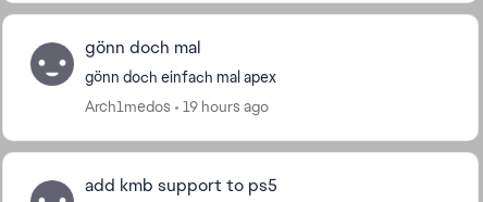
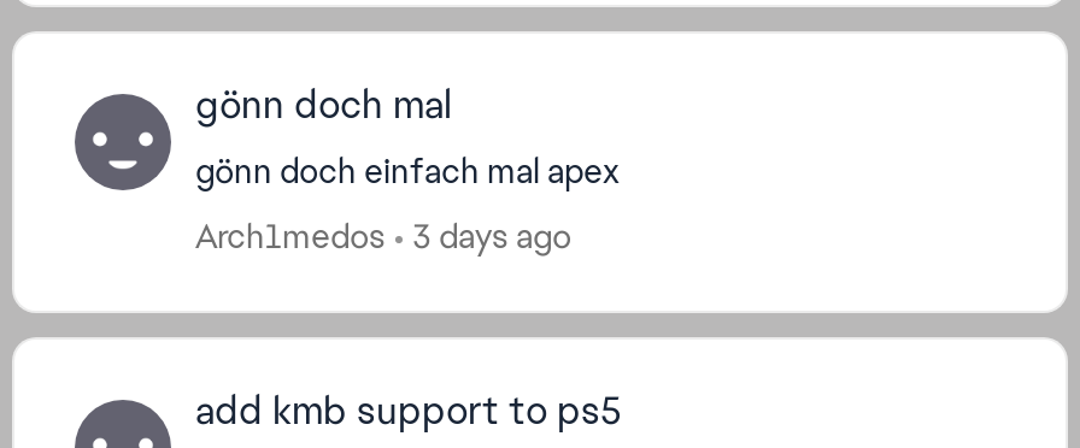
[183,97,269,116] 19 hours ago -> [412,214,571,258] 3 days ago

